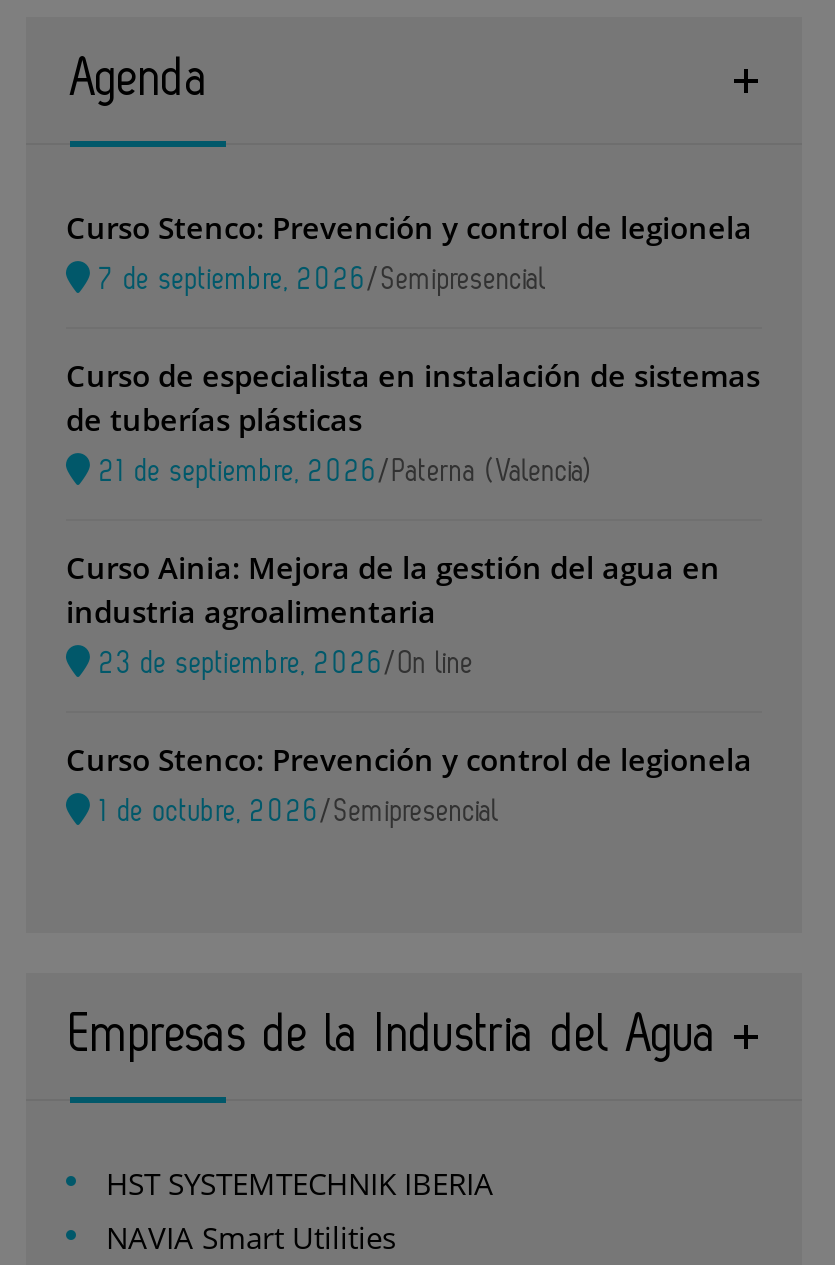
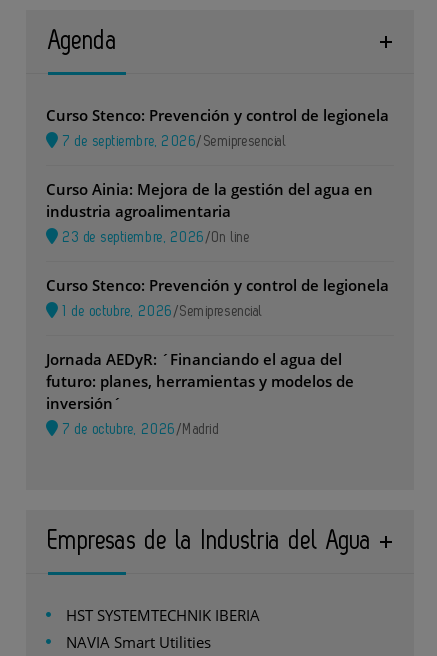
[66,355,760,487] Curso de especialista en instalación de sistemas | de tuberías plásticas | 21 de septiembre, 2026/Paterna (Valencia) -> none
moved [66,547,752,827] -> [46,179,389,319]: Curso Ainia: Mejora de la gestión del agua en | industria agroalimentaria | Curso Stenco: Prevención y control de legionela | 1 de octubre, 2026 /Semipresencial
none -> [46,349,354,437] Jornada AEDyR: ´Financiando el agua del | futuro: planes, herramientas y modelos de | inversión´ | 7 de octubre, 2026 /Madrid

